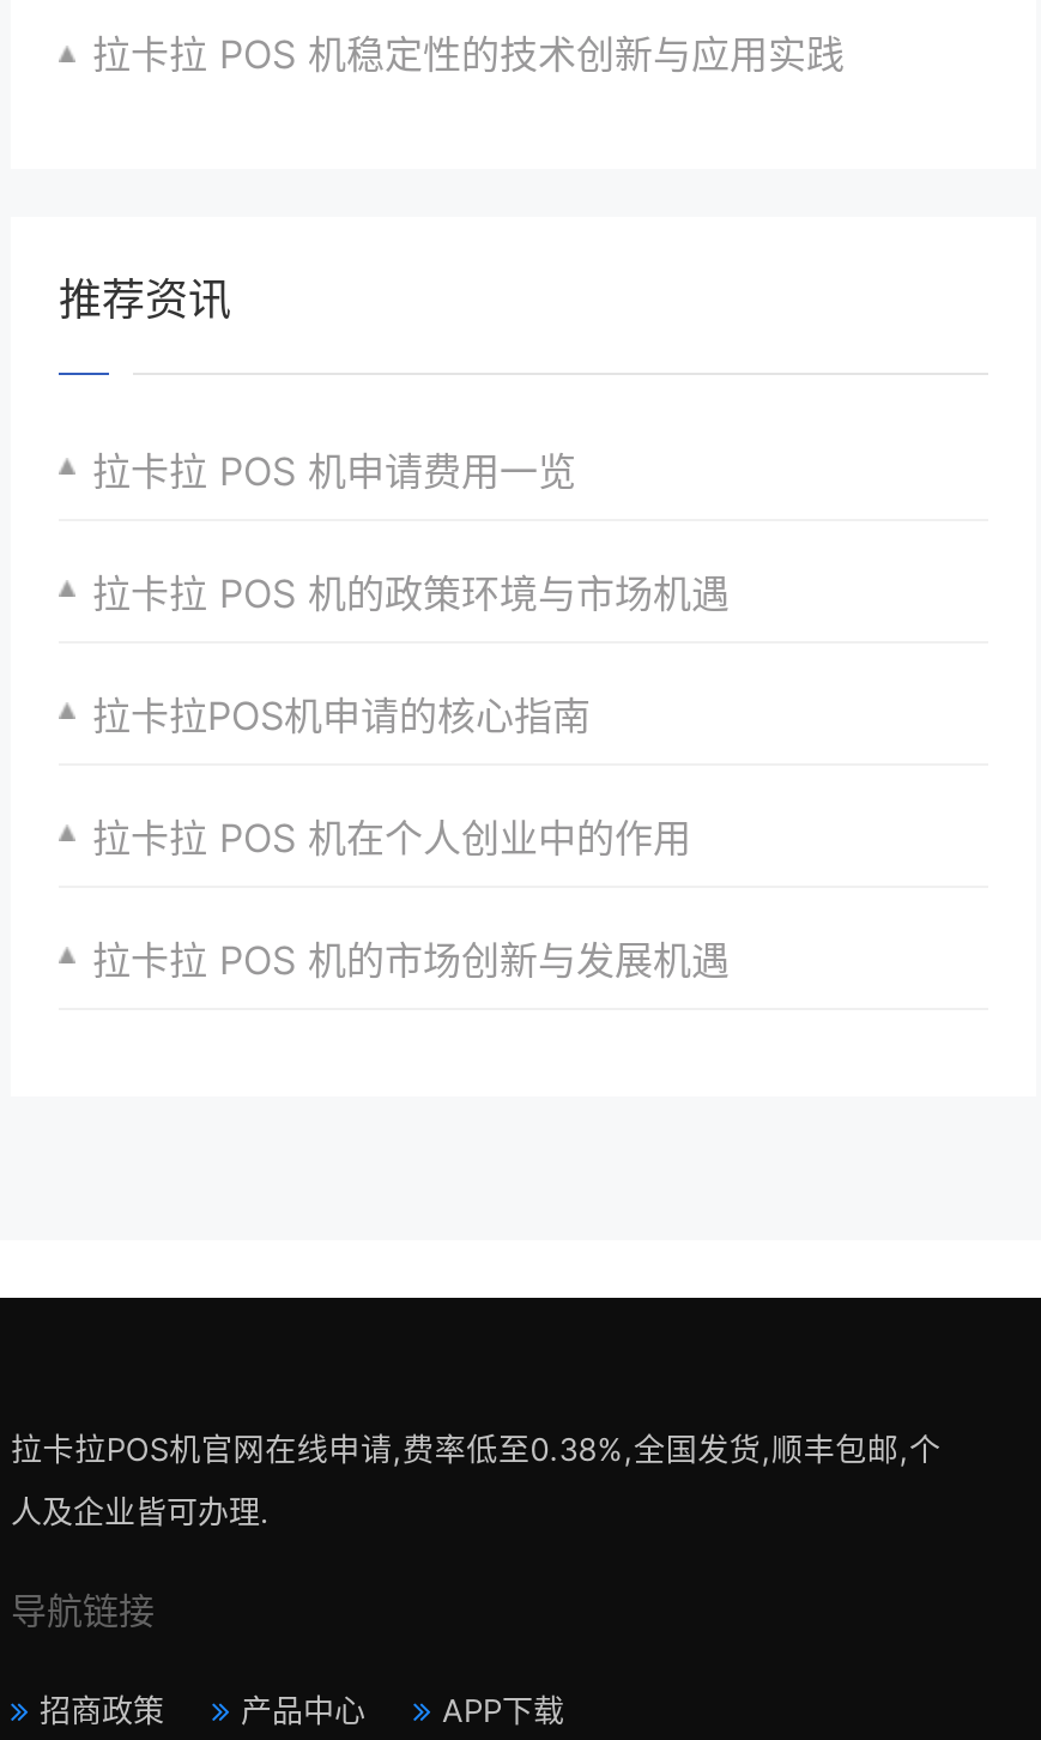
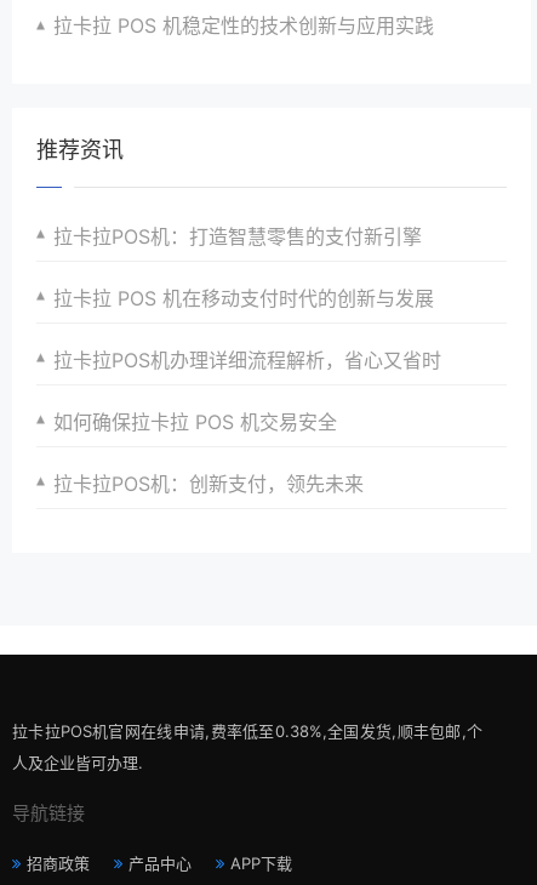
[92,447,576,495] 拉卡拉 POS 机申请费用一览 -> [53,224,422,249] 拉卡拉POS机：打造智慧零售的支付新引擎
[92,569,730,617] 拉卡拉 POS 机的政策环境与市场机遇 -> [53,286,434,310] 拉卡拉 POS 机在移动支付时代的创新与发展
[92,692,591,740] 拉卡拉POS机申请的核心指南 -> [53,348,441,372] 拉卡拉POS机办理详细流程解析，省心又省时
[92,814,691,862] 拉卡拉 POS 机在个人创业中的作用 -> [53,410,337,434] 如何确保拉卡拉 POS 机交易安全
[92,936,730,984] 拉卡拉 POS 机的市场创新与发展机遇 -> [53,472,364,496] 拉卡拉POS机：创新支付，领先未来

